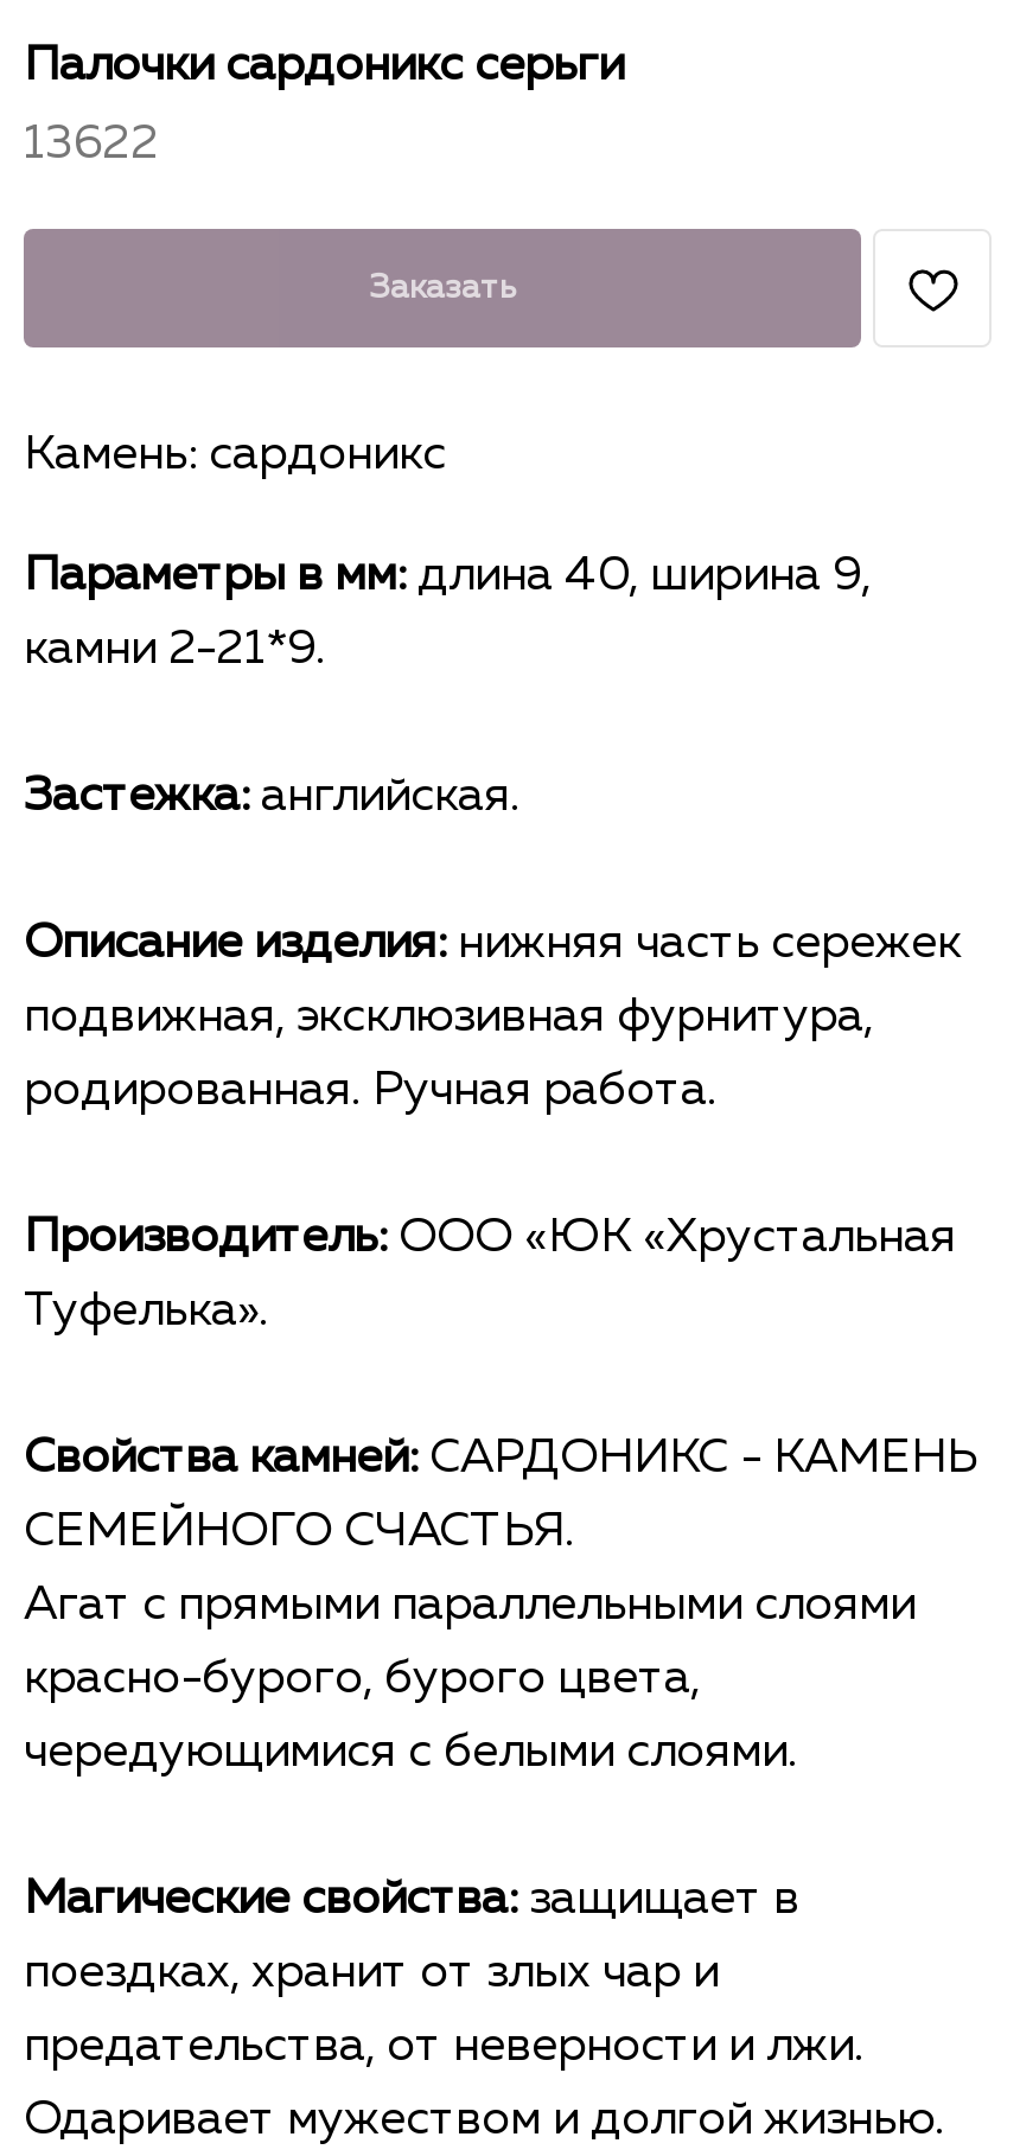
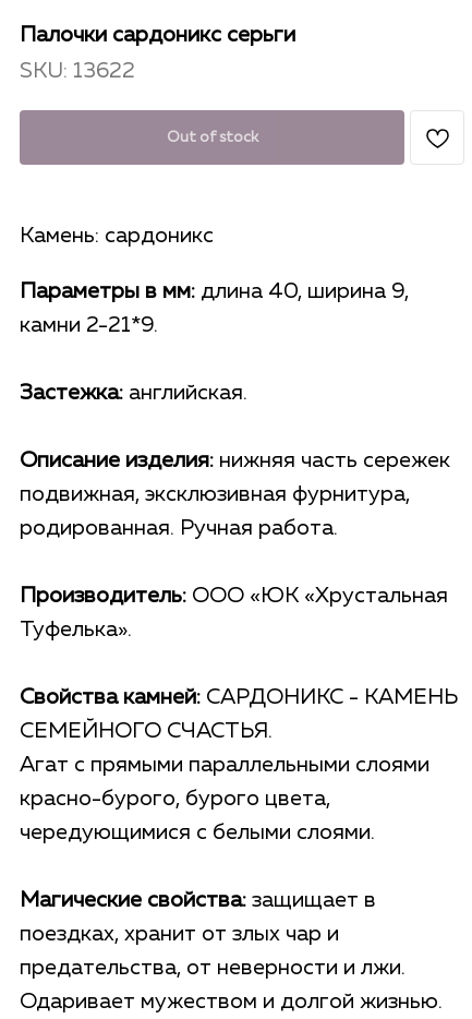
[24,120,159,167] 13622 -> [20,60,135,82] SKU: 13622
[369,272,516,305] Заказать -> [166,130,258,145] Out of stock

